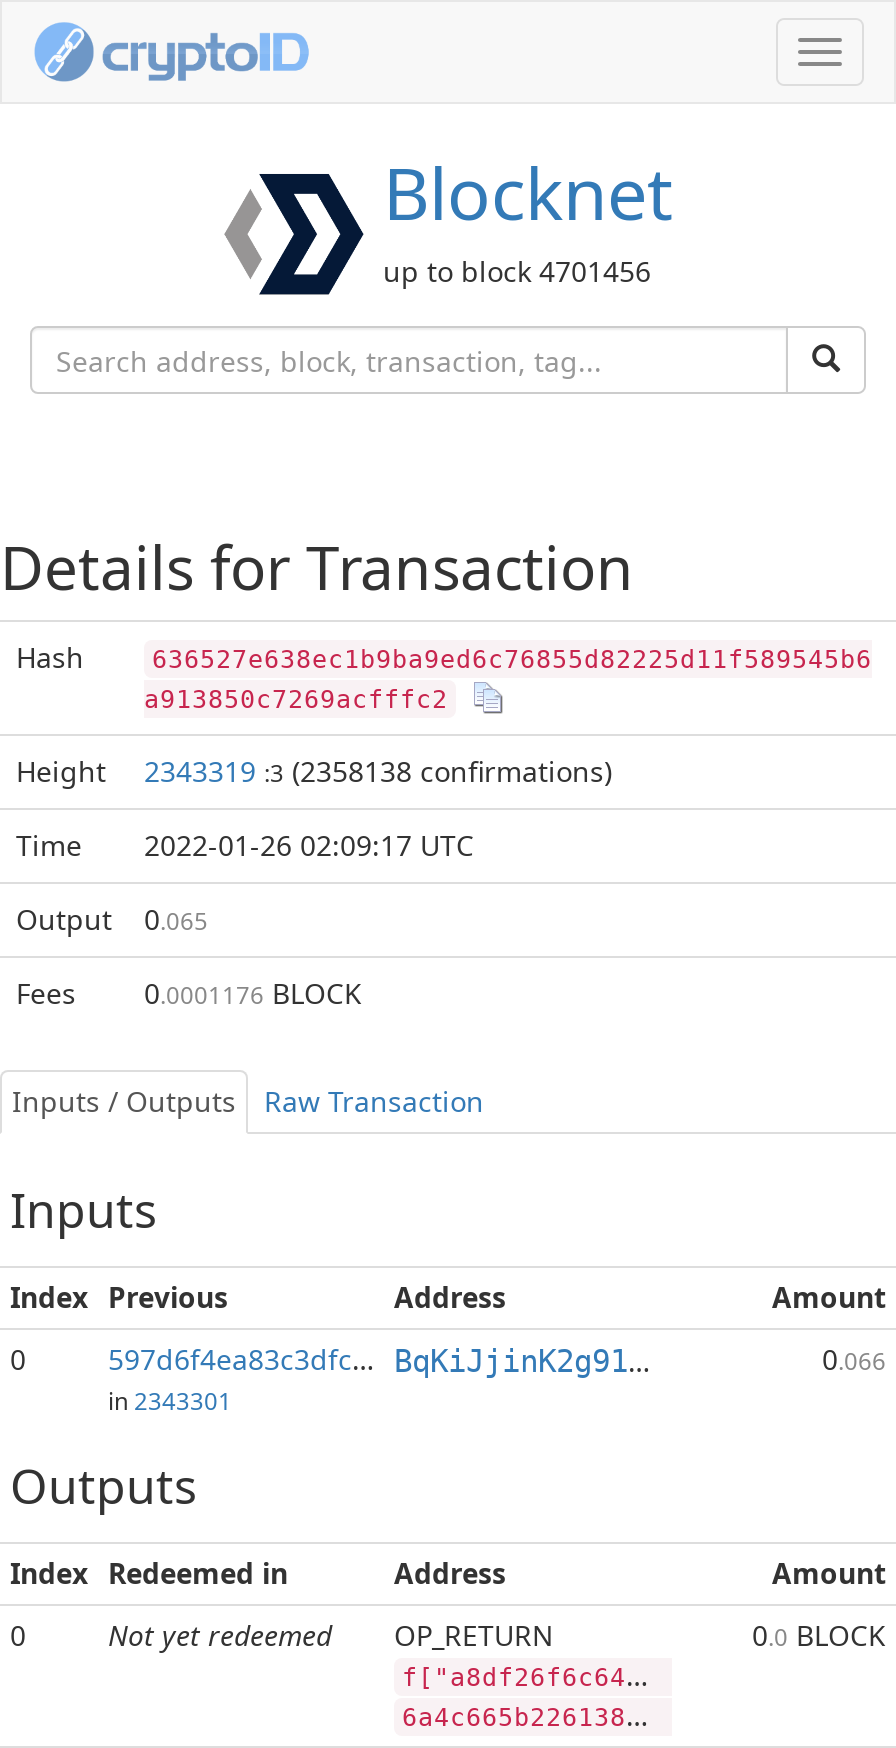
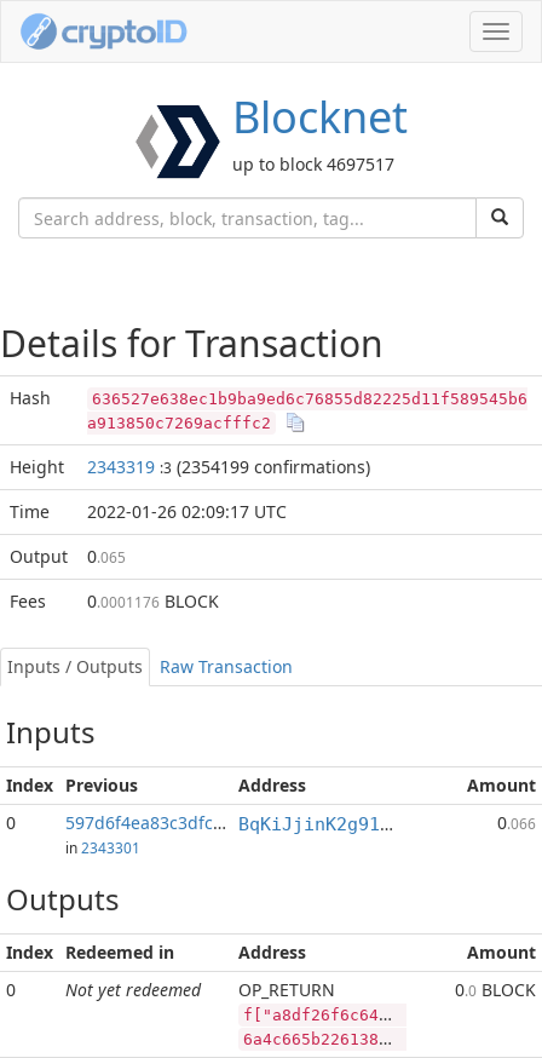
[383,252,651,290] up to block 4701456 -> [232,153,394,176] up to block 4697517
[144,752,612,790] 2343319 :3 (2358138 confirmations) -> [87,455,370,478] 2343319 :3 (2354199 confirmations)

